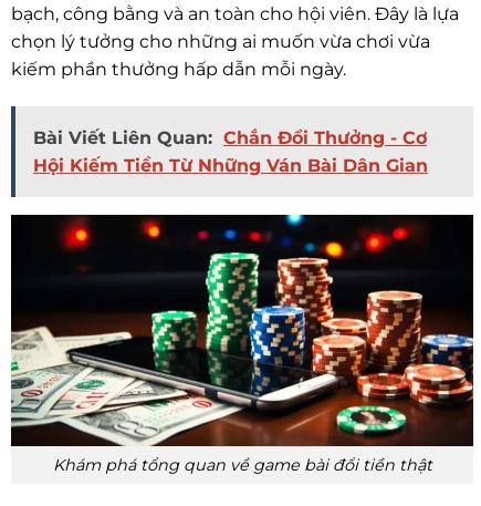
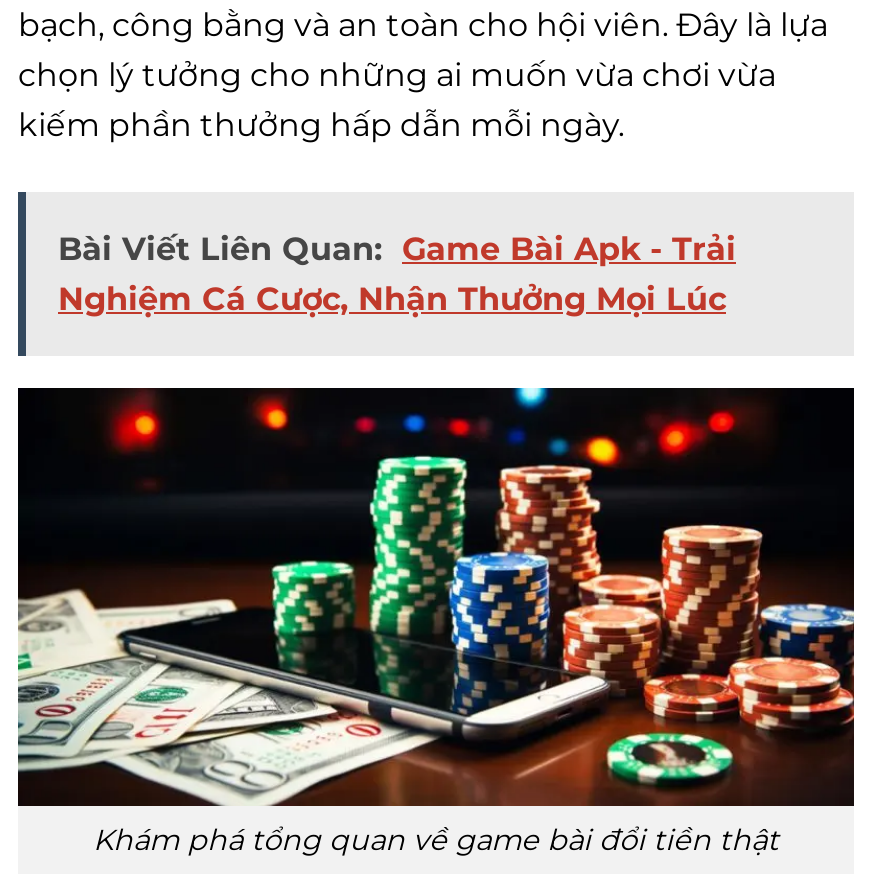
[33,127,428,176] Bài Viết Liên Quan: Chắn Đổi Thưởng - Cơ | Hội Kiếm Tiền Từ Những Ván Bài Dân Gian -> [58,230,736,318] Bài Viết Liên Quan: Game Bài Apk - Trải | Nghiệm Cá Cược, Nhận Thưởng Mọi Lúc

